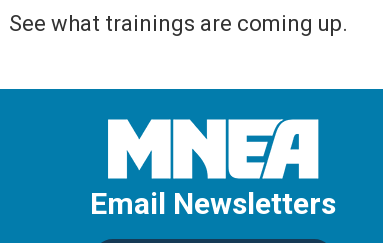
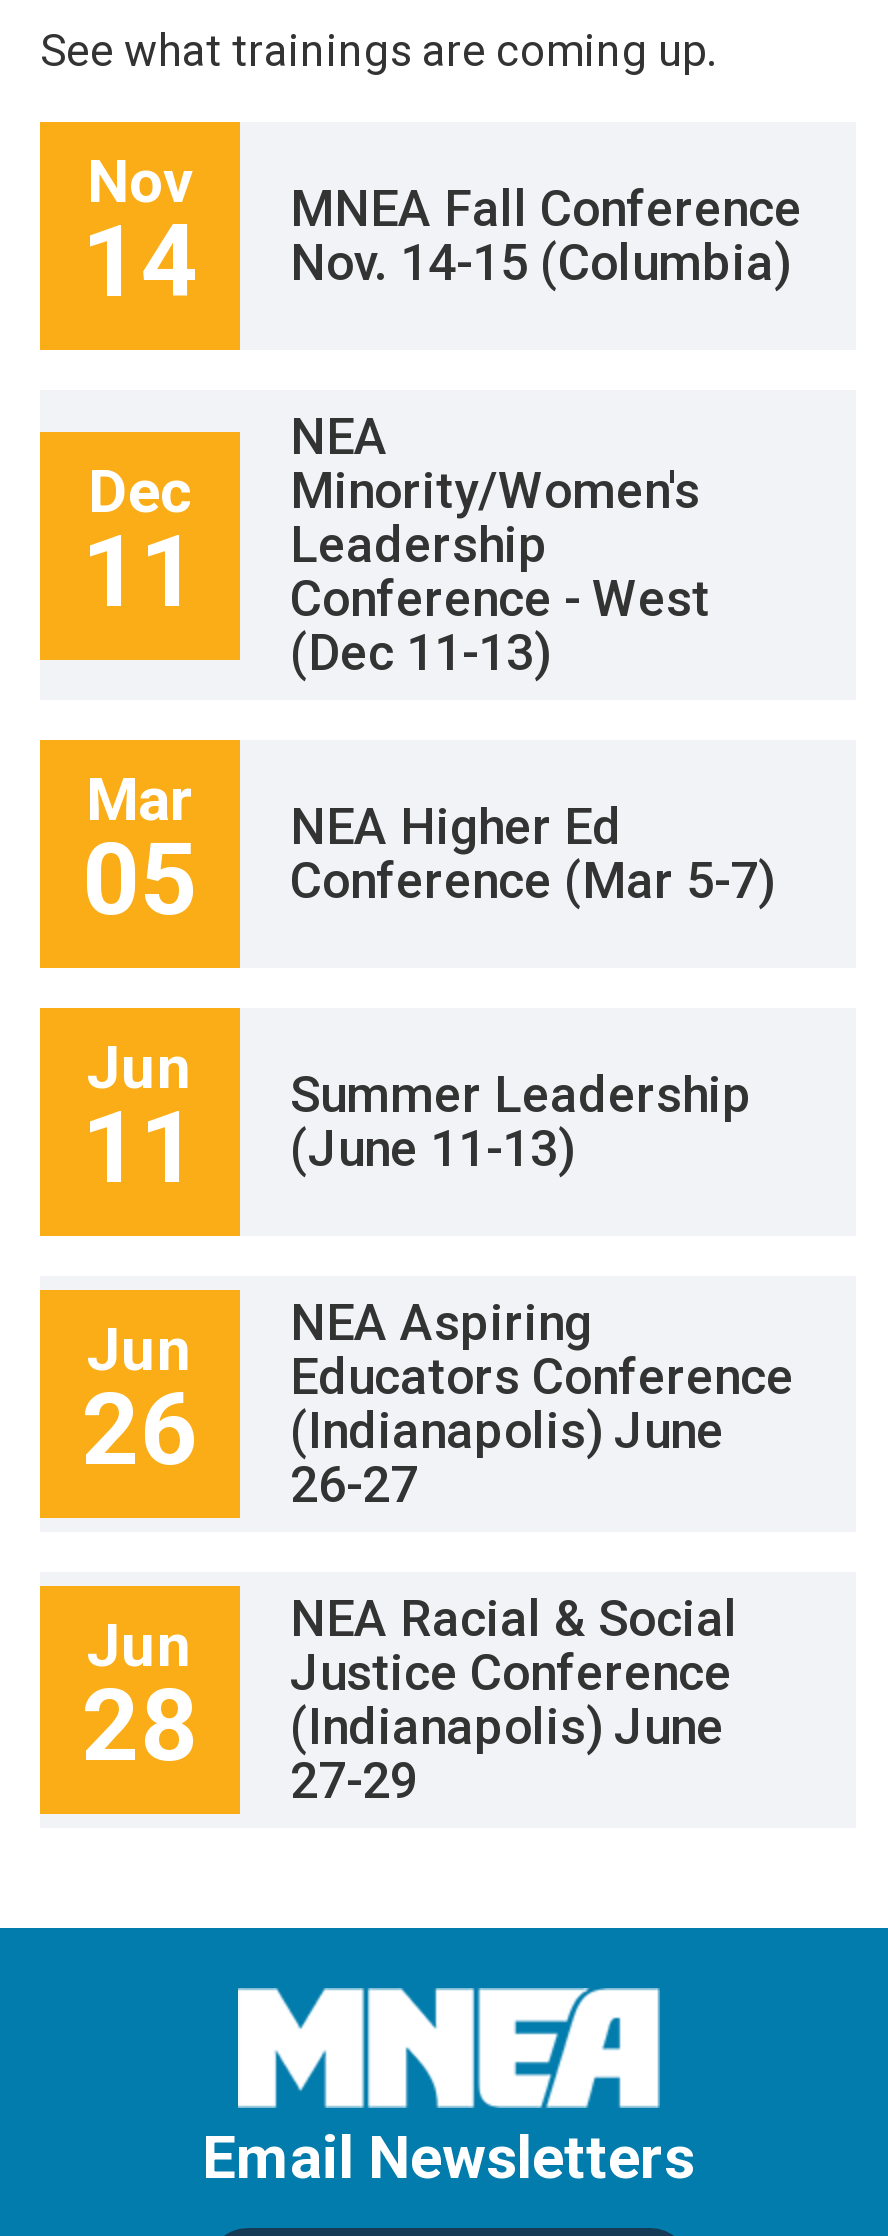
none -> [82,146,802,629] Nov | 14 | MNEA Fall Conference | Nov. 14-15 (Columbia) | Dec | 11
none -> [82,408,774,1488] NEA | Minority/Women's | Leadership | Conference - West | (Dec 11-13) | Mar | 05 | NEA Higher Ed | Conference (Mar 5-7) | Jun | 11 | Summer Leadership | (June 11-13) | Jun | 26
none -> [82,1294,794,1784] NEA Aspiring | Educators Conference | (Indianapolis) June | 26-27 | Jun | 28
none -> [290,1590,738,1810] NEA Racial & Social | Justice Conference | (Indianapolis) June | 27-29

